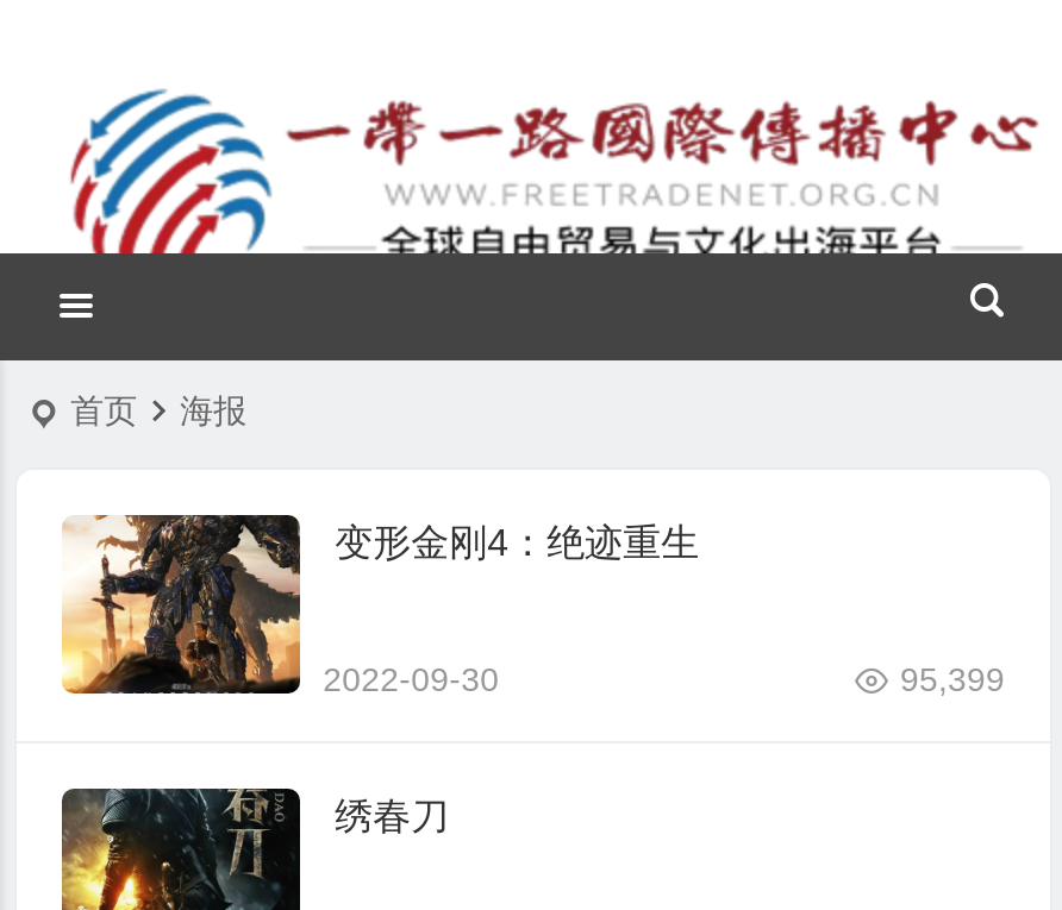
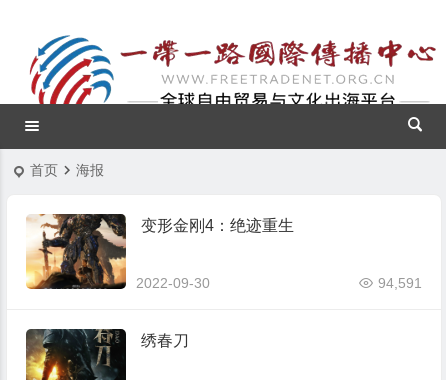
[900,660,1005,698] 95,399 -> [378,275,422,291] 94,591

